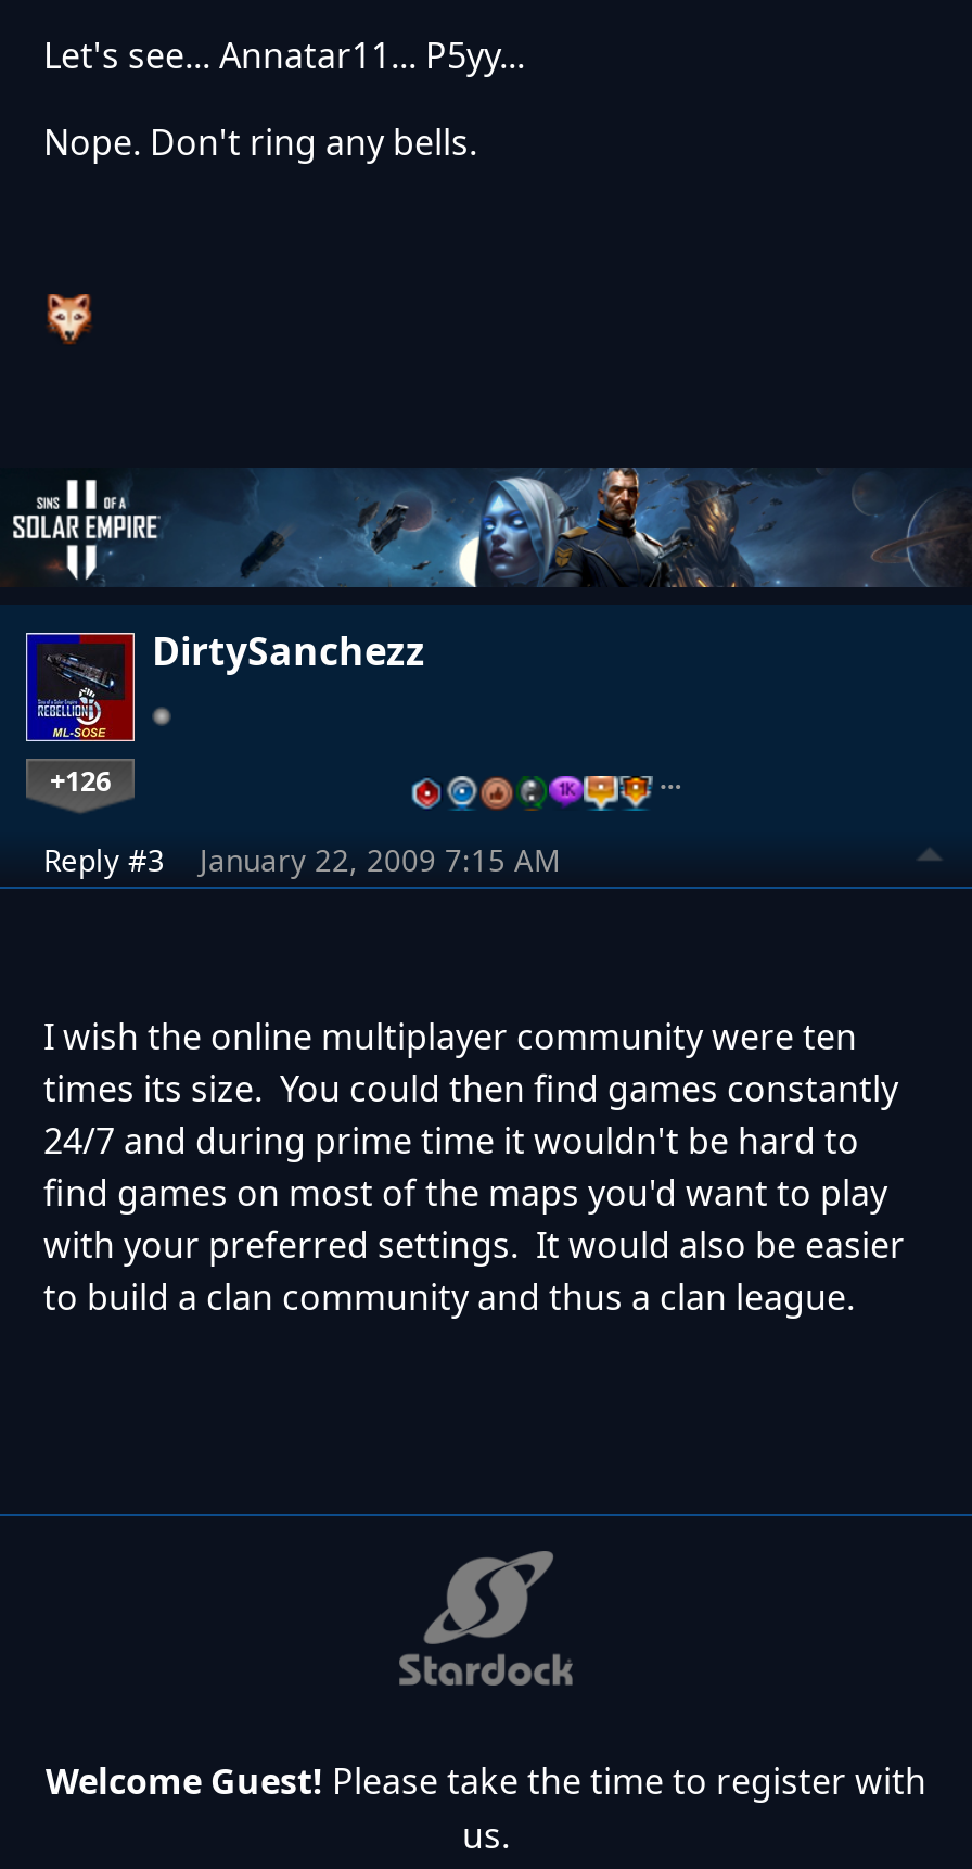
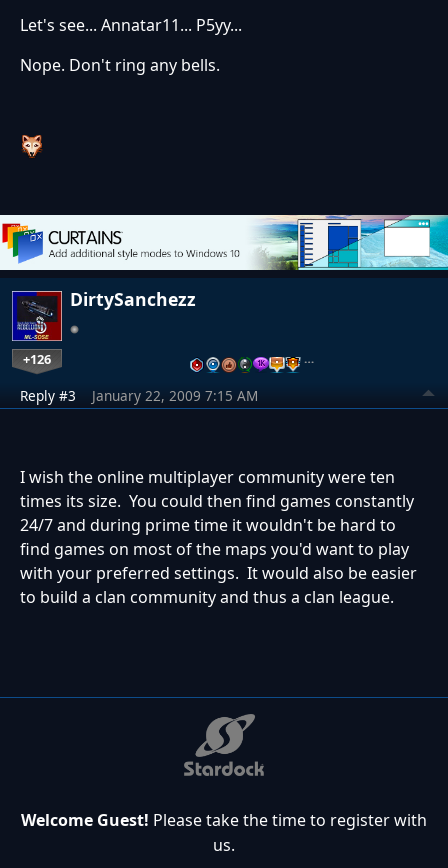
[7,466,965,589] [image] -> [3,214,445,271] [image]

